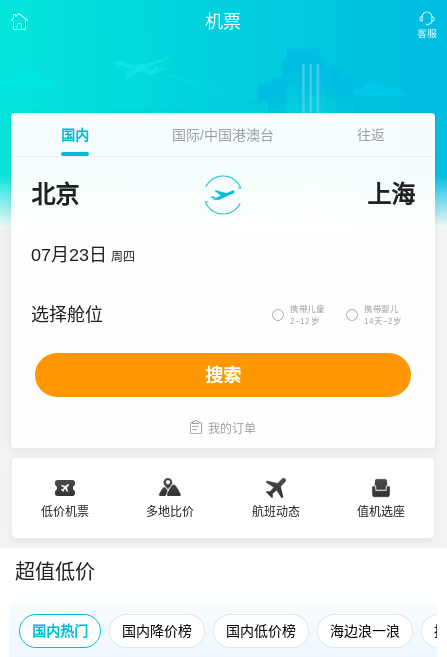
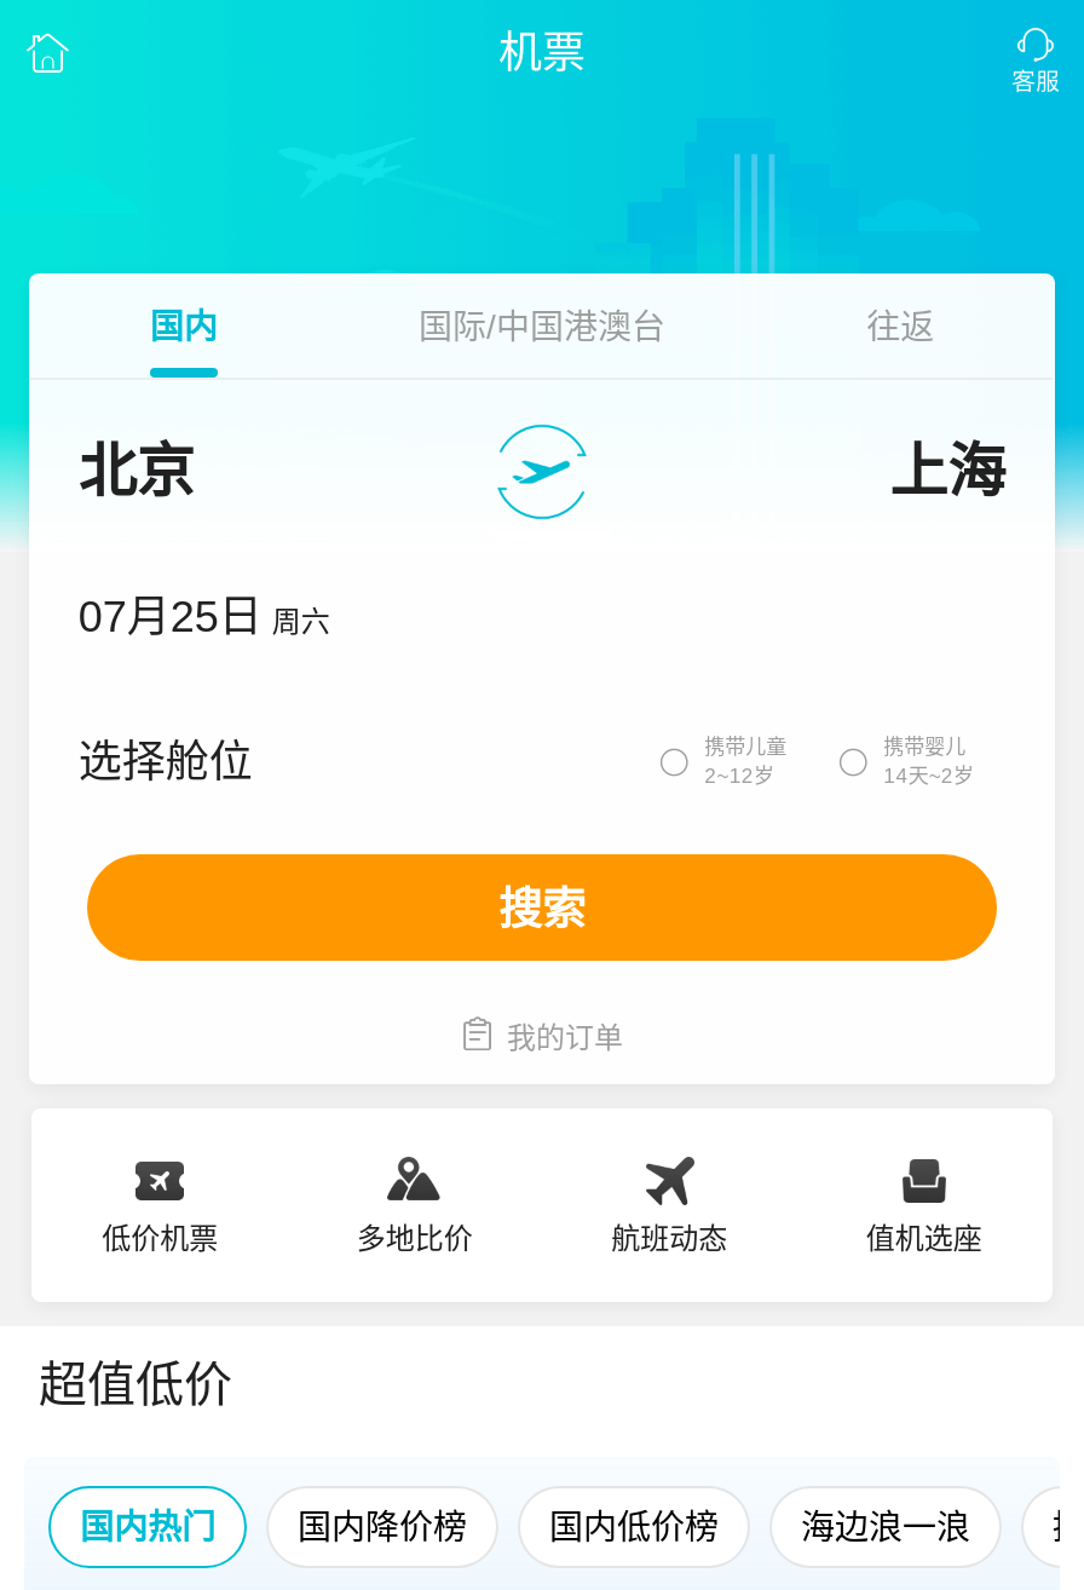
[31,245,135,265] 07月23日 周四 -> [78,593,330,641] 07月25日 周六

